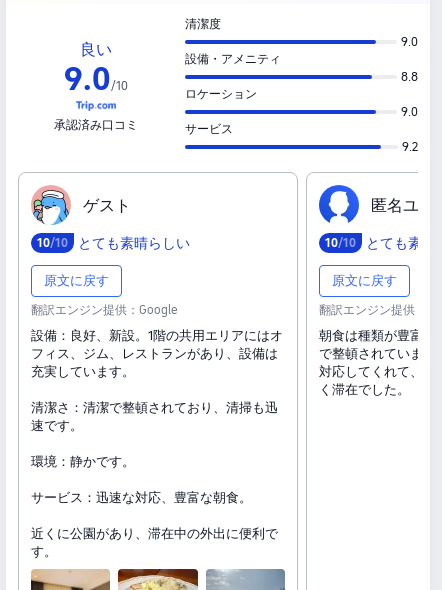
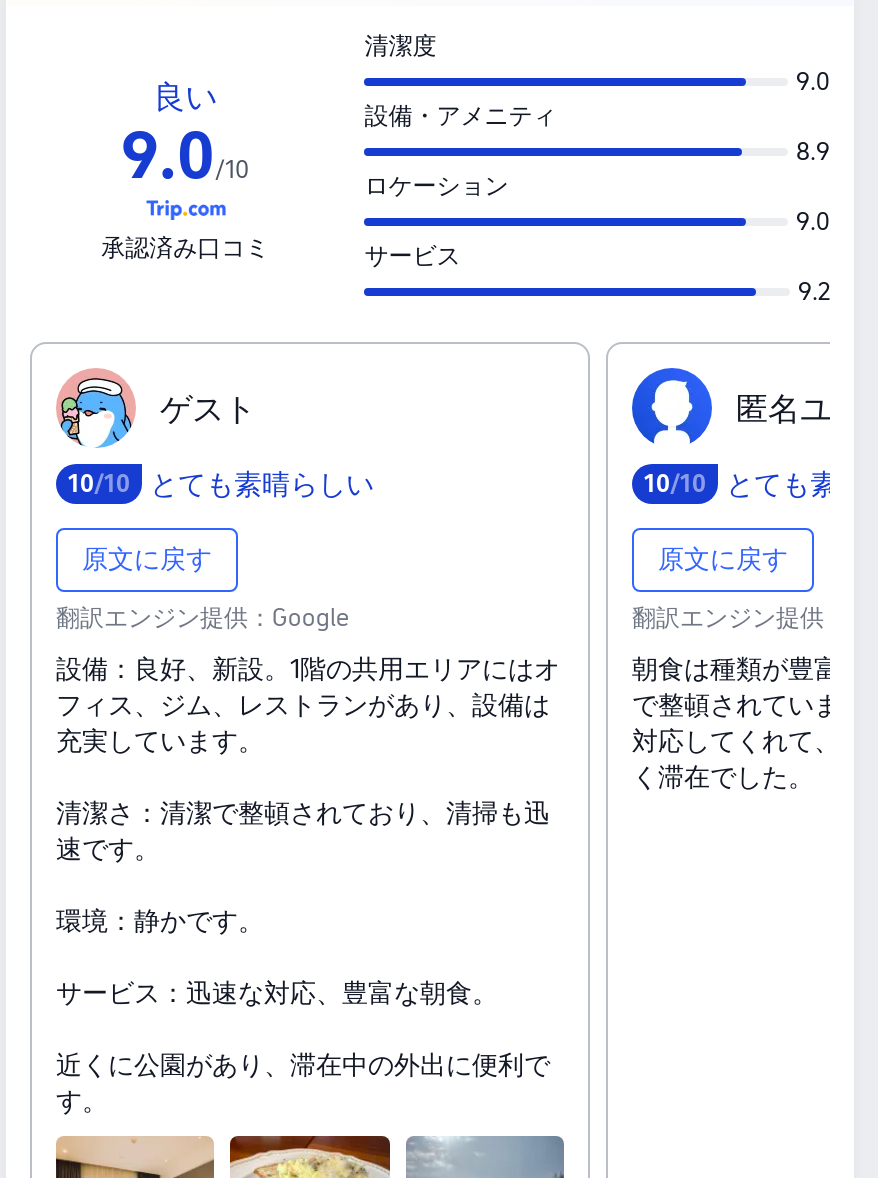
[401,70,418,84] 8.8 -> [796,138,830,166] 8.9

